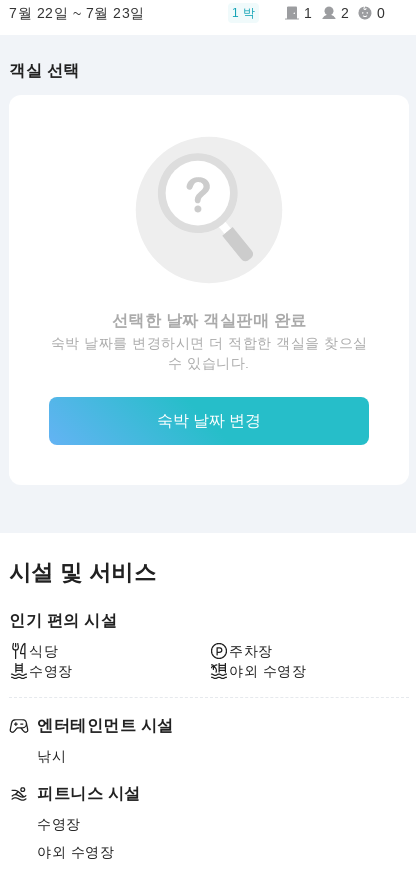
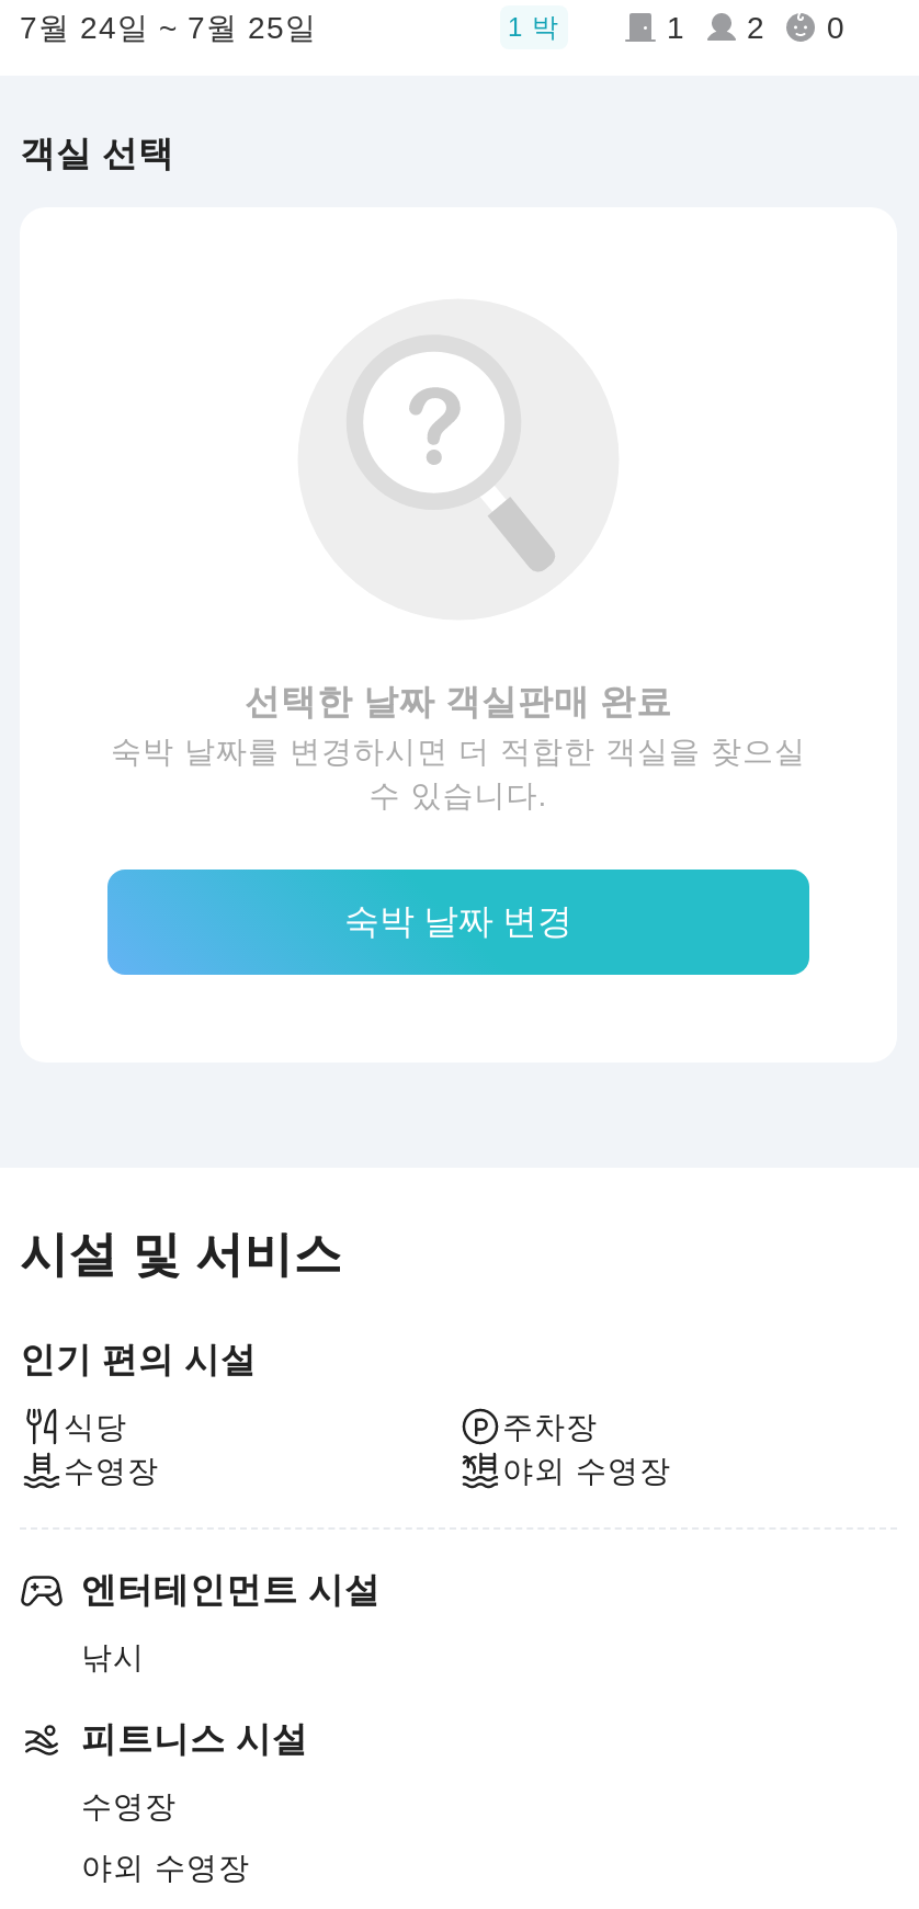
[9,5,144,21] 7월 22일 ~ 7월 23일 -> [20,10,317,45] 7월 24일 ~ 7월 25일

